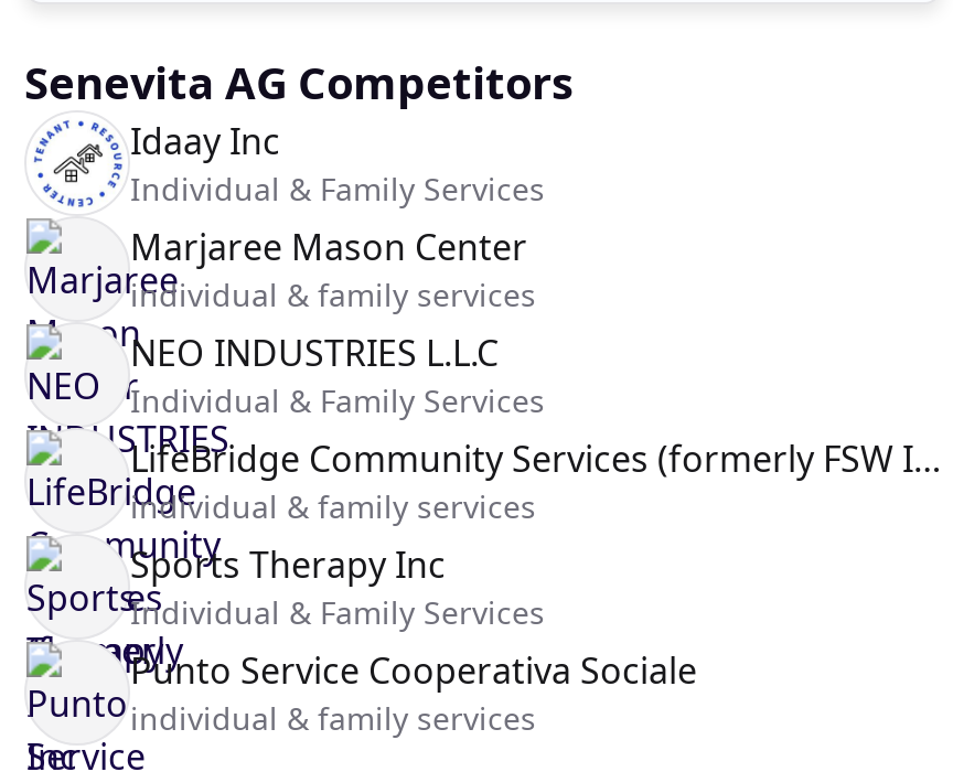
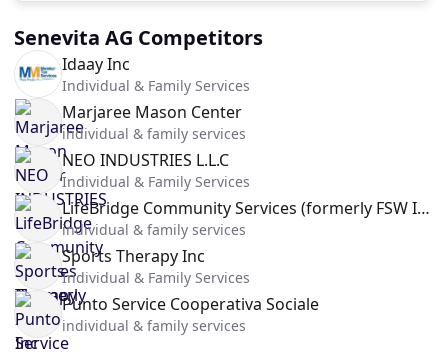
[33,119,124,210] [image] -> [19,55,58,94] [image]

